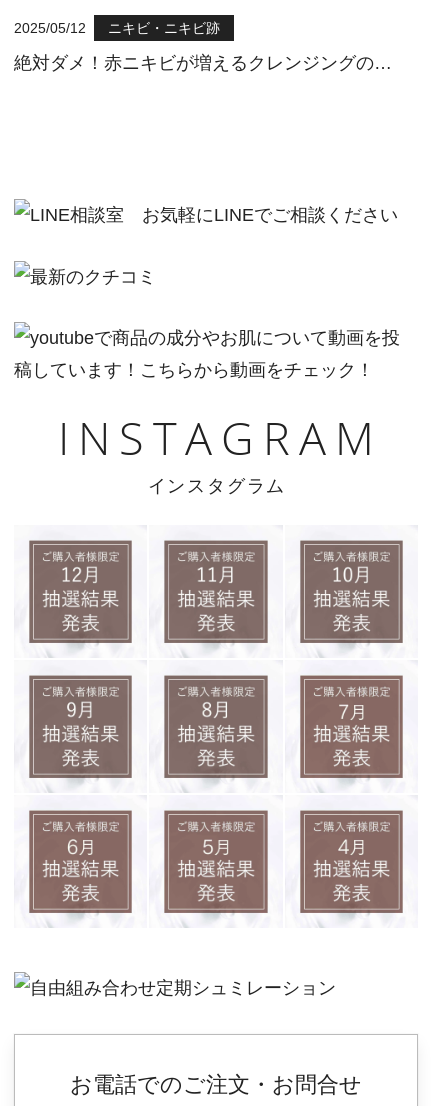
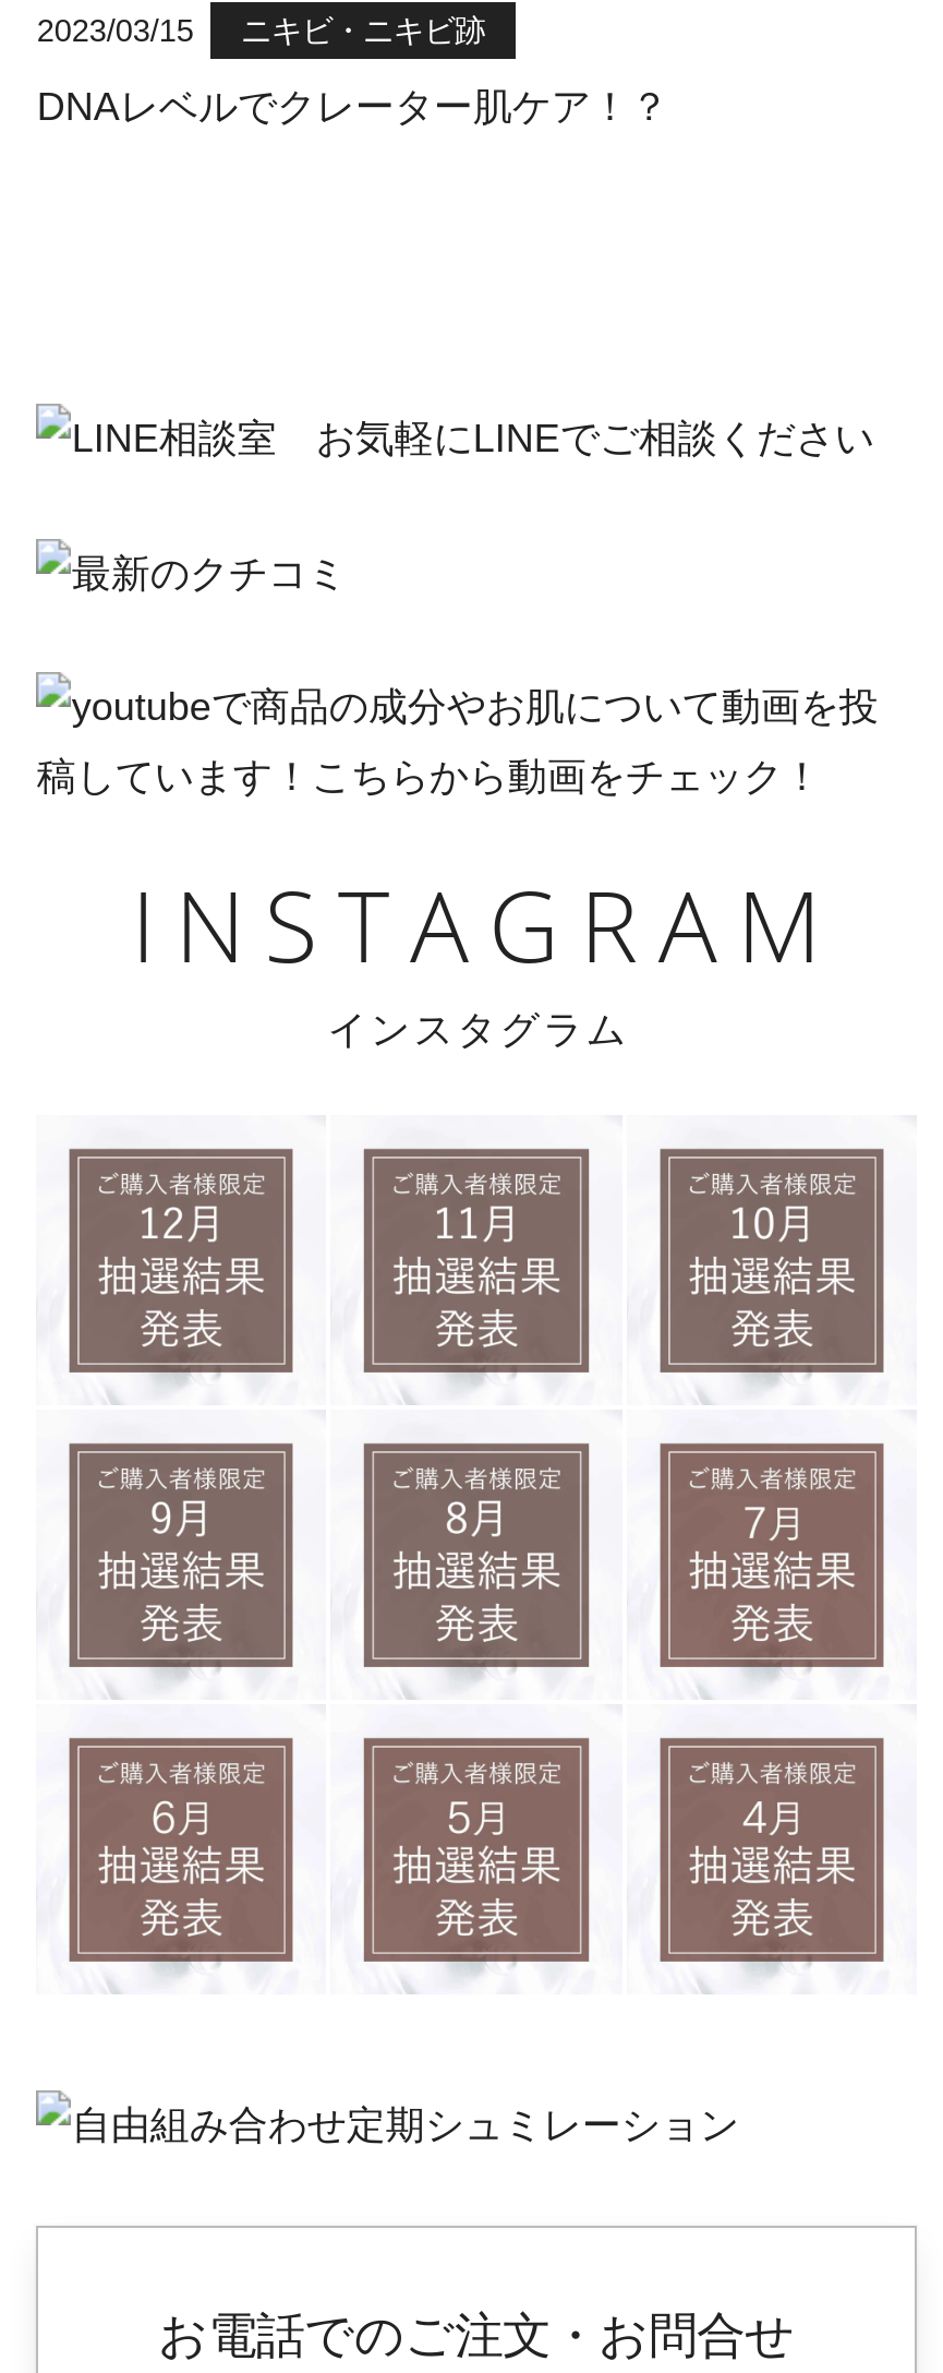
[14,20,86,36] 2025/05/12 -> [37,12,194,47] 2023/03/15
[14,53,392,73] 絶対ダメ！赤ニキビが増えるクレンジングの… -> [37,86,669,129] DNAレベルでクレーター肌ケア！？

